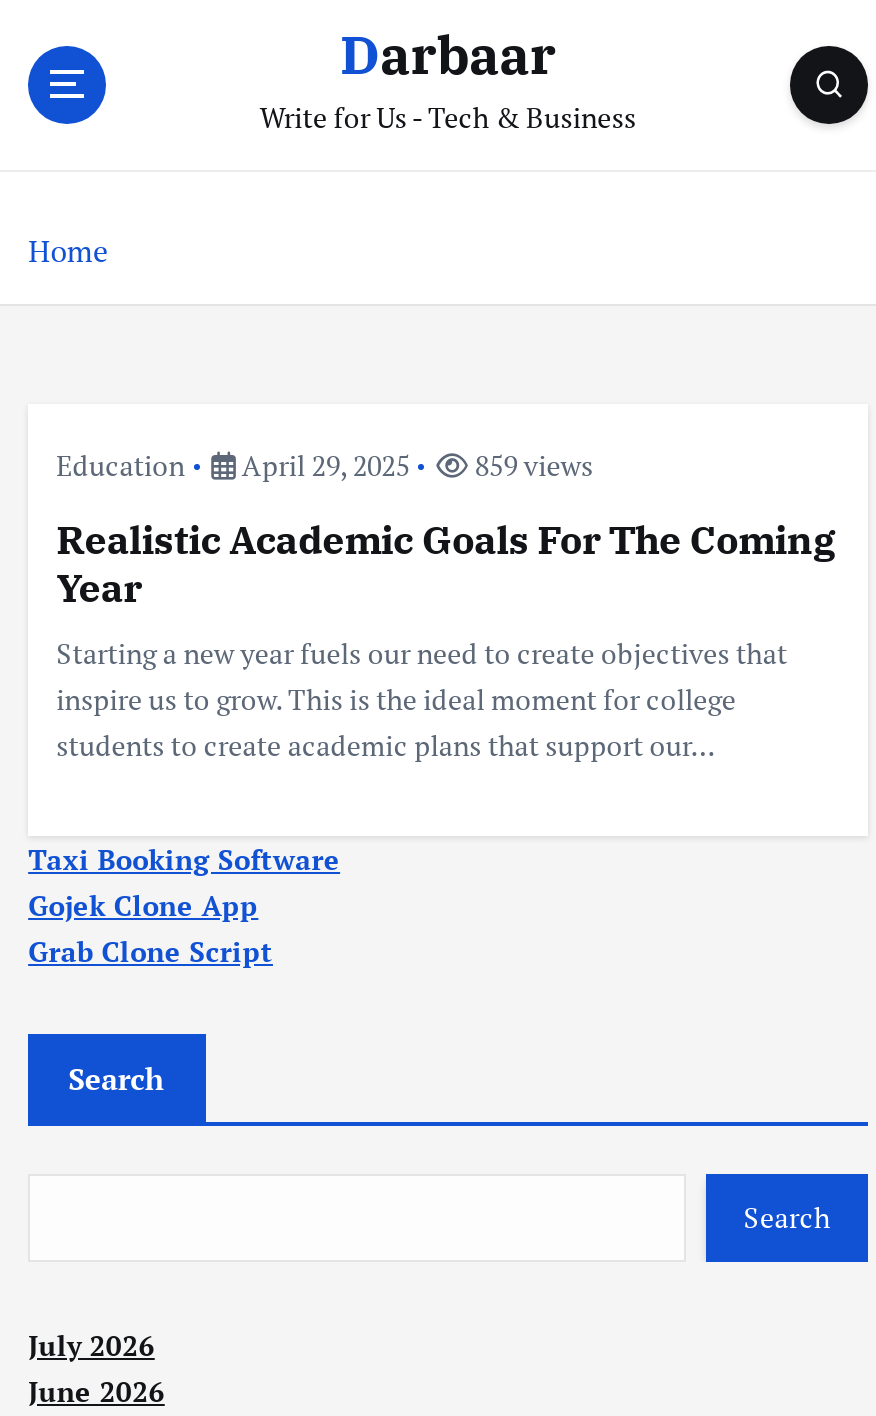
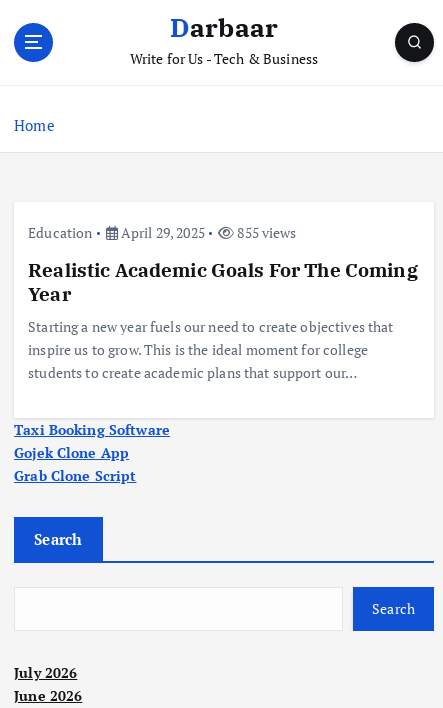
[468,446,593,484] 859 views -> [234,223,297,242] 855 views

